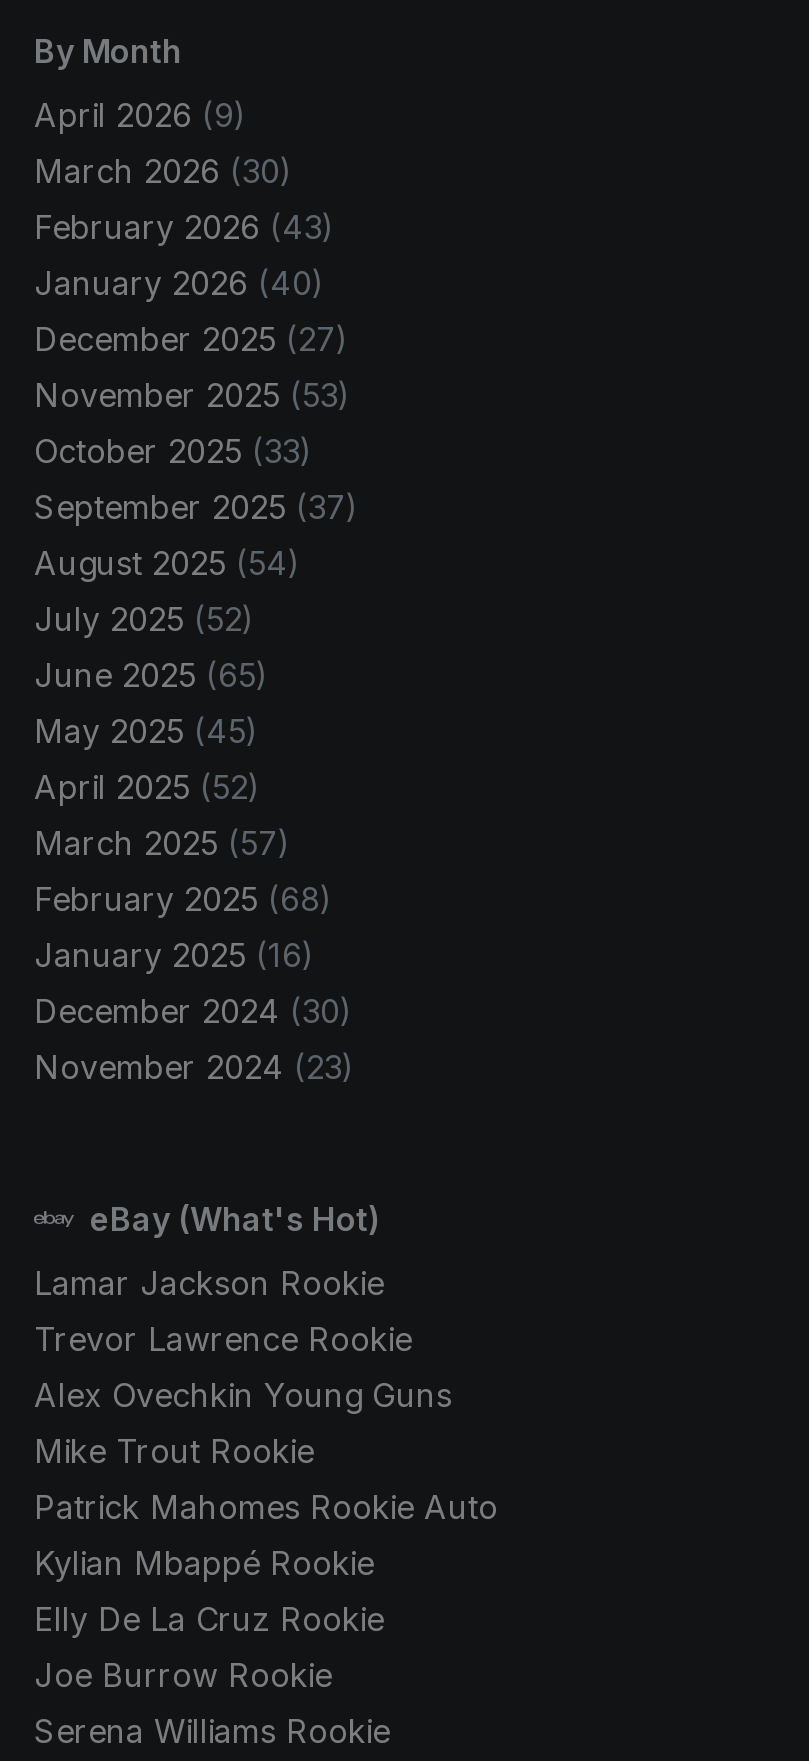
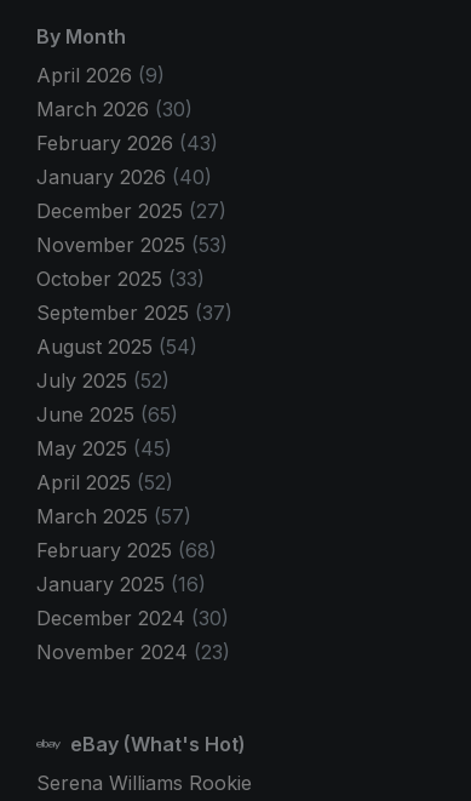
[34,1263,498,1695] Lamar Jackson Rookie | Trevor Lawrence Rookie | Alex Ovechkin Young Guns | Mike Trout Rookie | Patrick Mahomes Rookie Auto | Kylian Mbappé Rookie | Elly De La Cruz Rookie | Joe Burrow Rookie -> none

